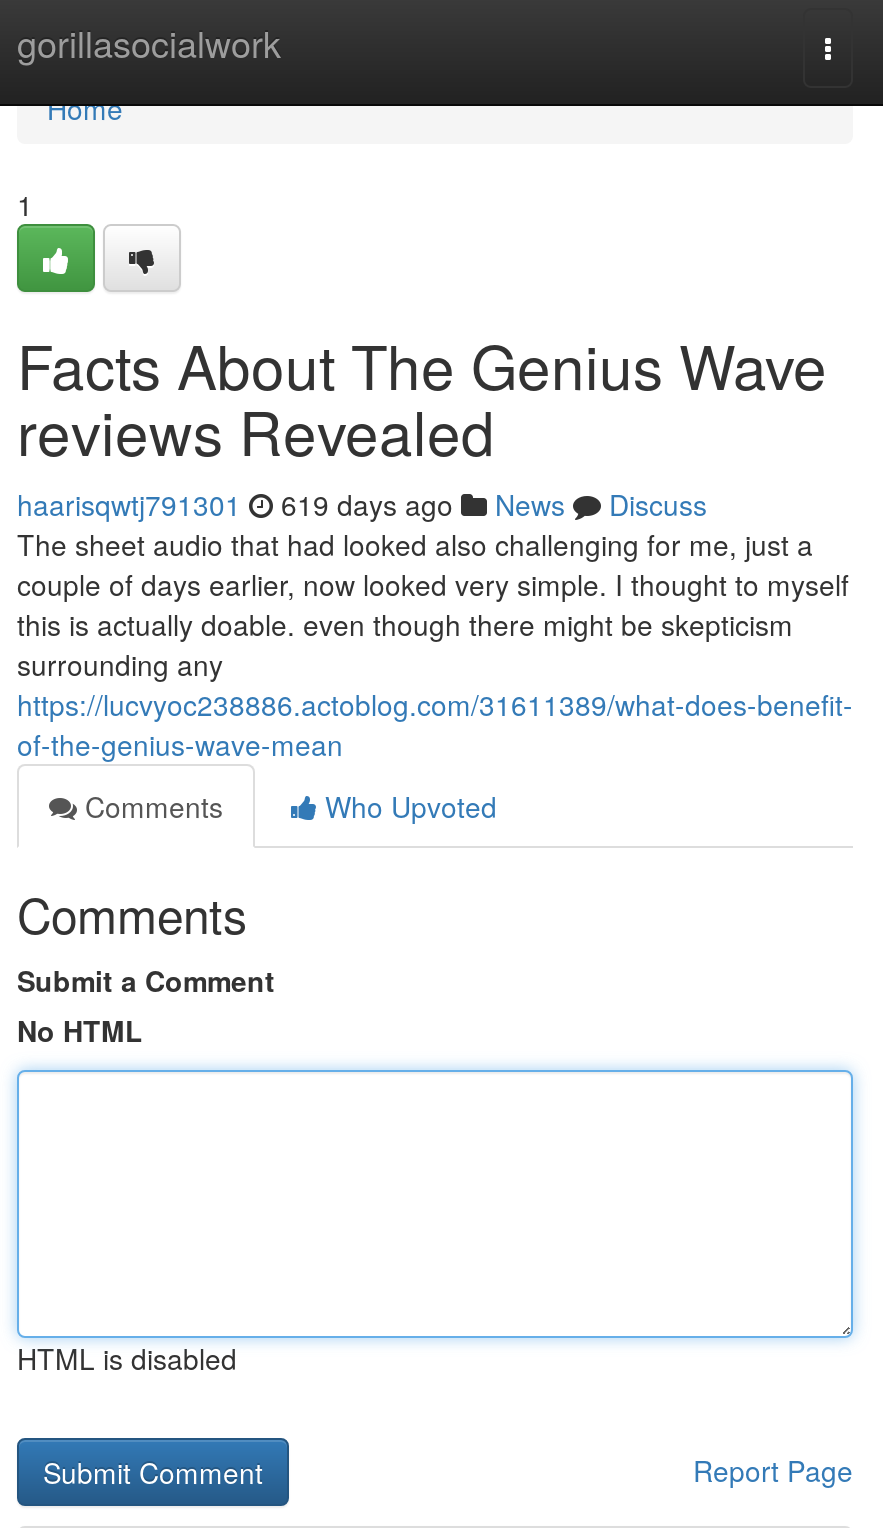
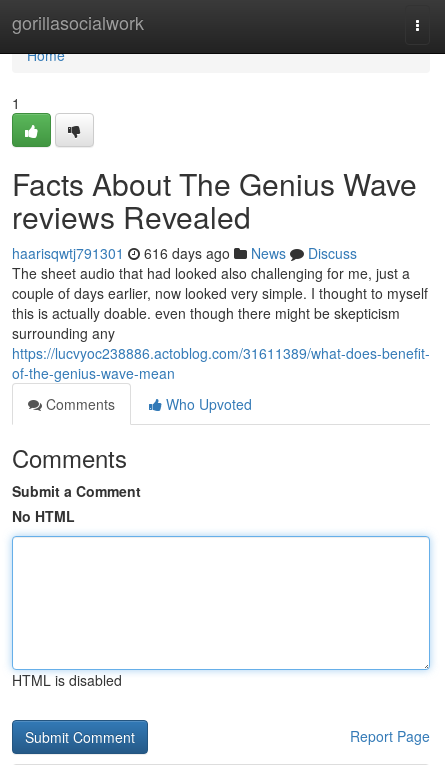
[17,484,707,524] haarisqwtj791301 619 days ago News Discuss -> [12,243,357,263] haarisqwtj791301 616 days ago News Discuss

